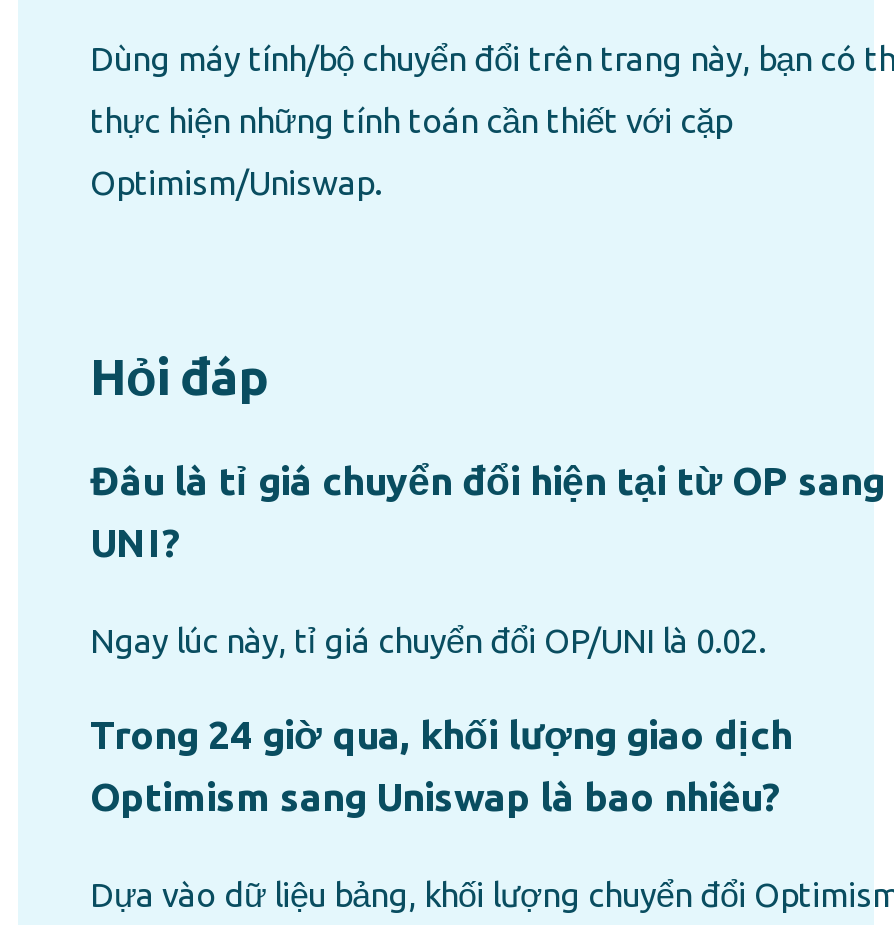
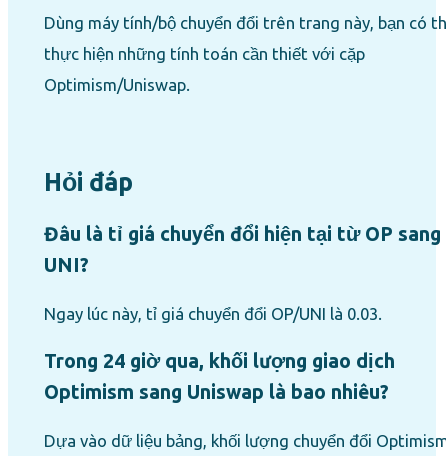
[90,621,766,659] Ngay lúc này, tỉ giá chuyển đổi OP/UNI là 0.02. -> [44,304,382,323] Ngay lúc này, tỉ giá chuyển đổi OP/UNI là 0.03.

